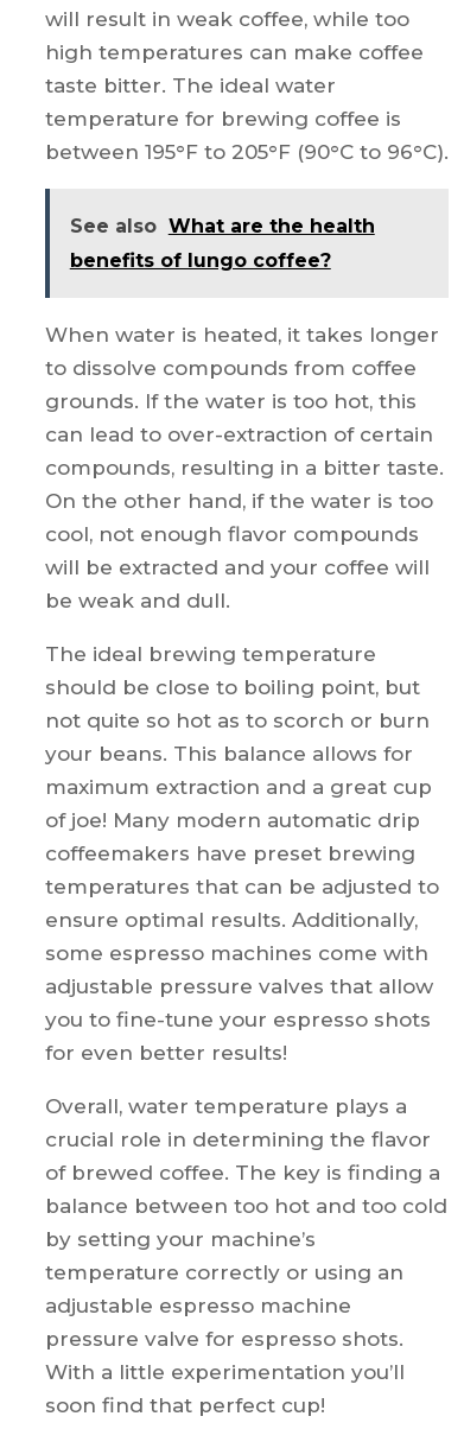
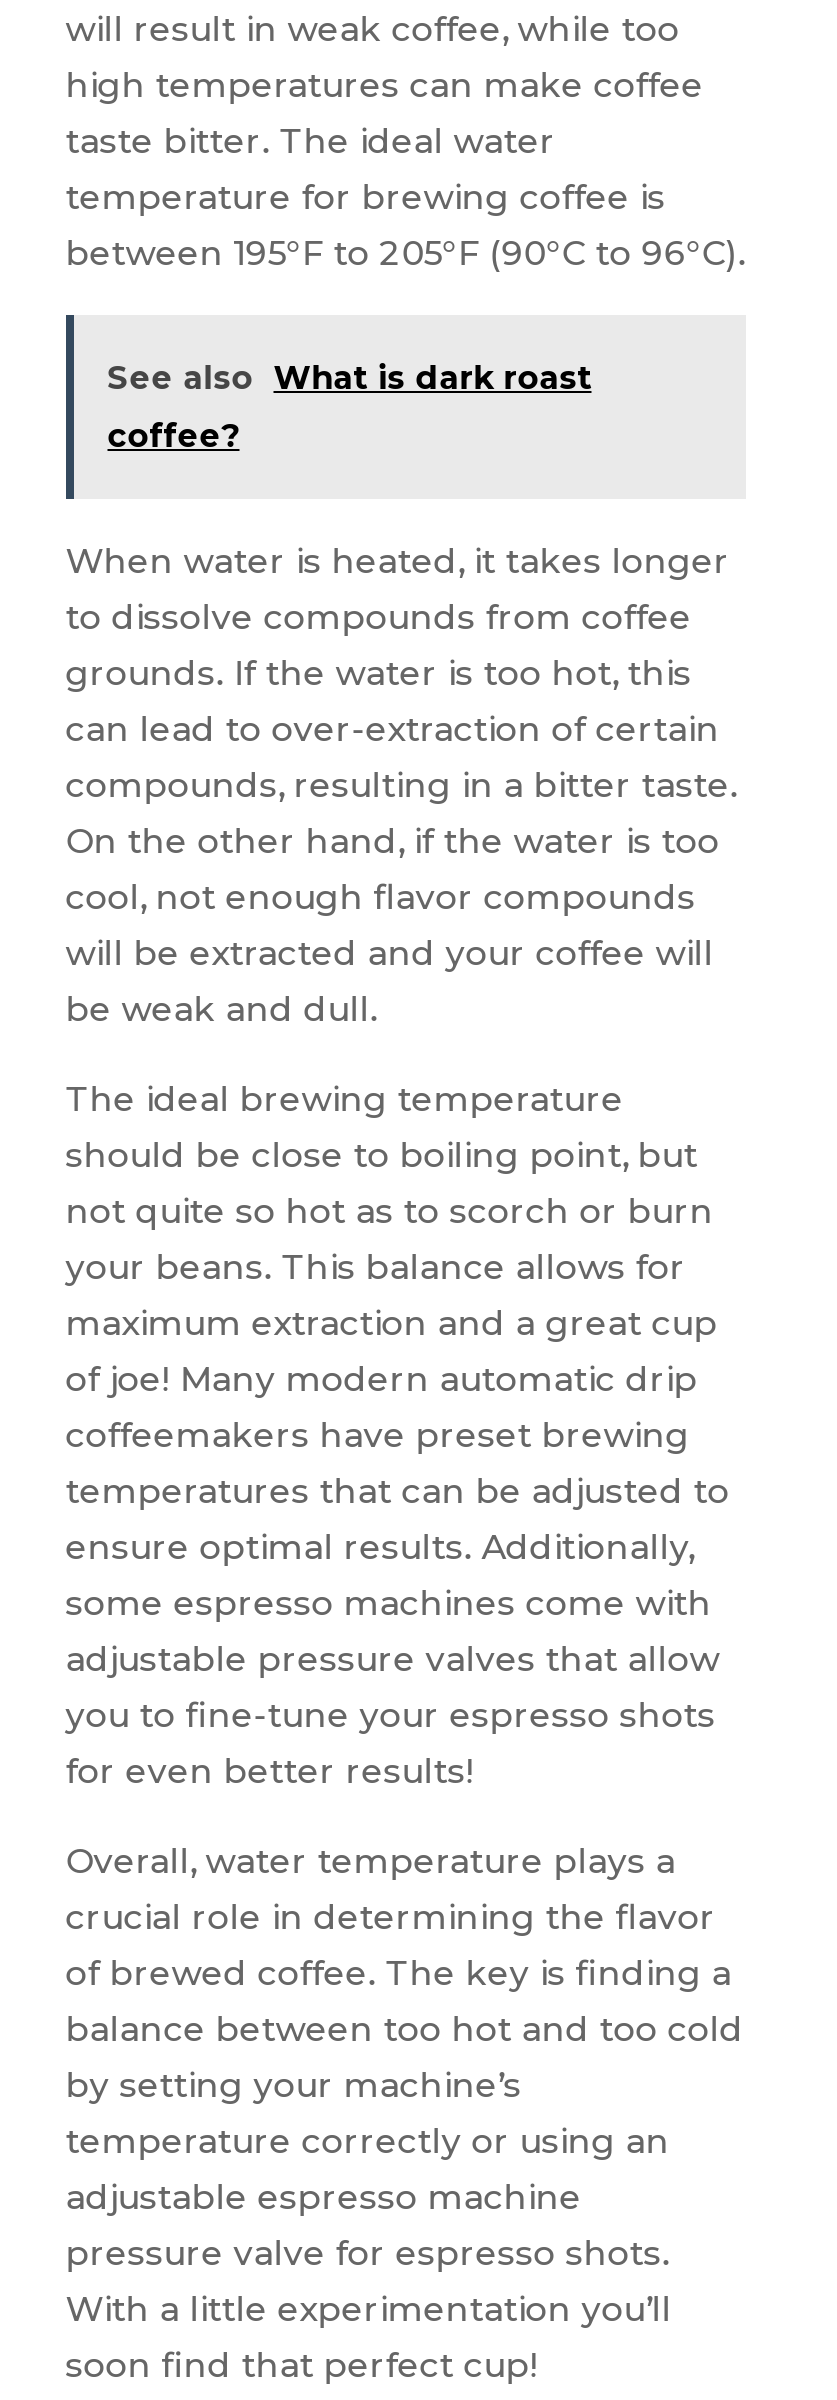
[70,215,375,237] See also What are the health -> [108,359,592,397] See also What is dark roast
[70,249,331,272] benefits of lungo coffee? -> [108,417,240,455] coffee?

